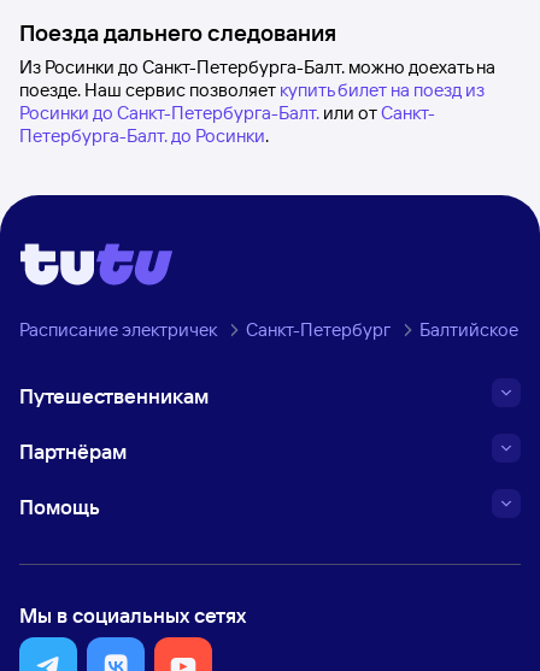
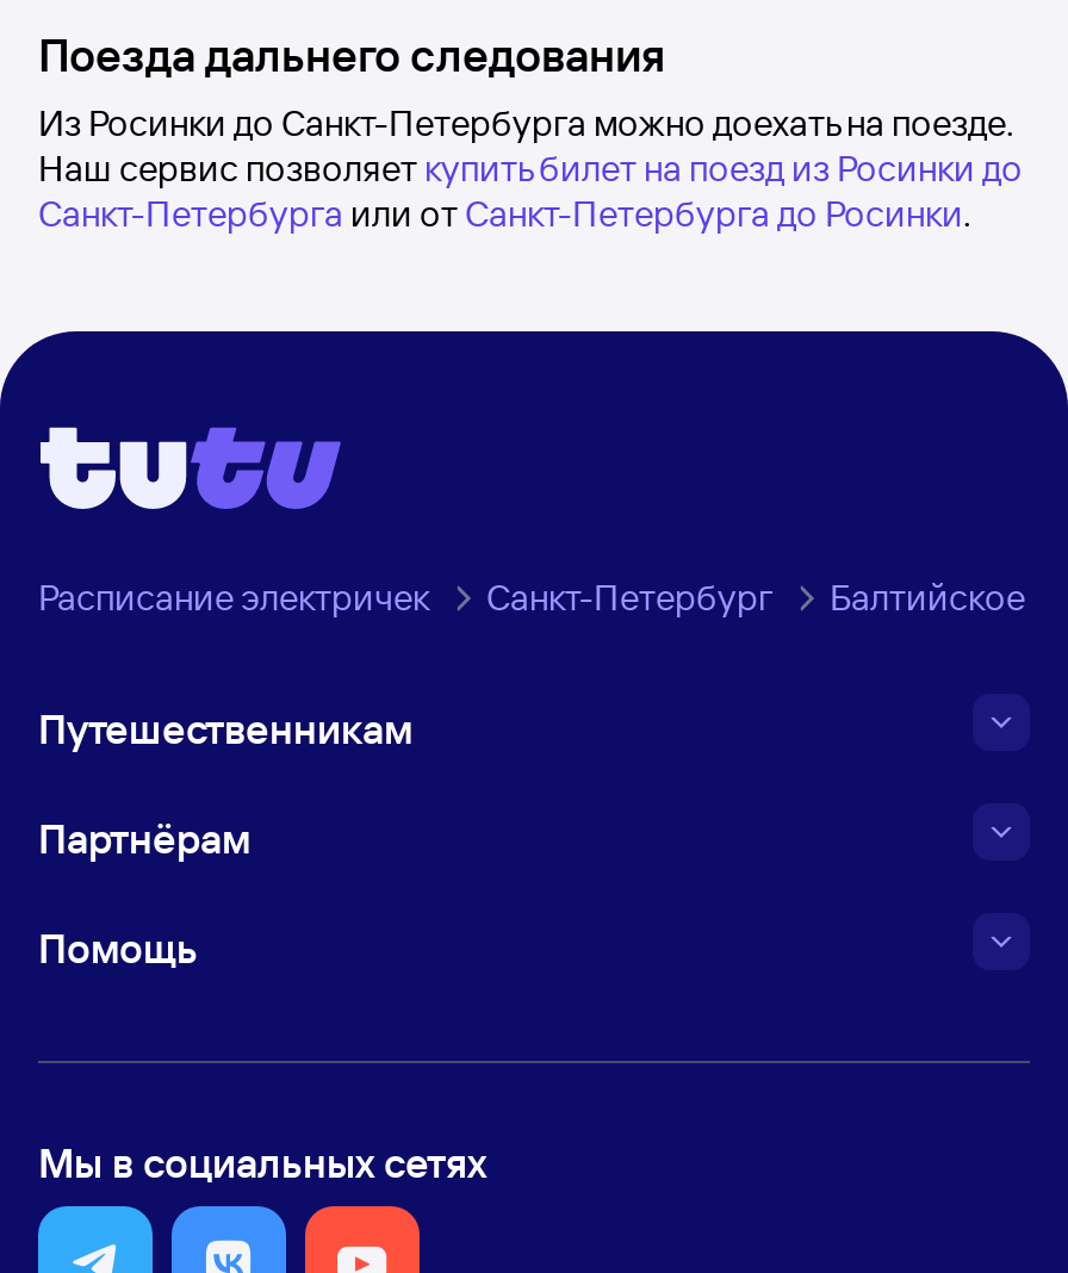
[19,55,495,147] Из Росинки до Санкт-Петербурга-Балт. можно доехать на | поезде. Наш сервис позволяет купить билет на поезд из | Росинки до Санкт-Петербурга-Балт. или от Санкт- | Петербурга-Балт. до Росинки. -> [38,100,1023,236] Из Росинки до Санкт-Петербурга можно доехать на поезде. | Наш сервис позволяет купить билет на поезд из Росинки до | Санкт-Петербурга или от Санкт-Петербурга до Росинки.

